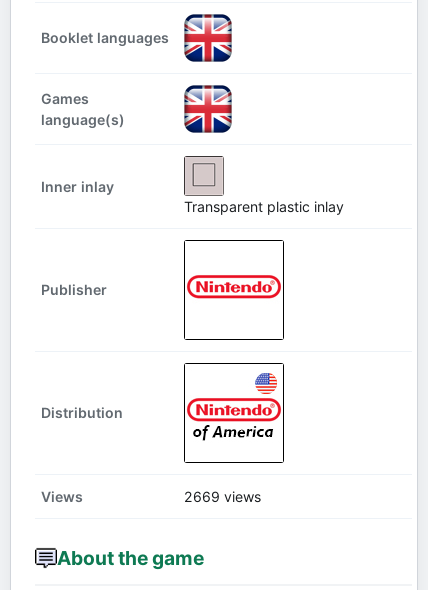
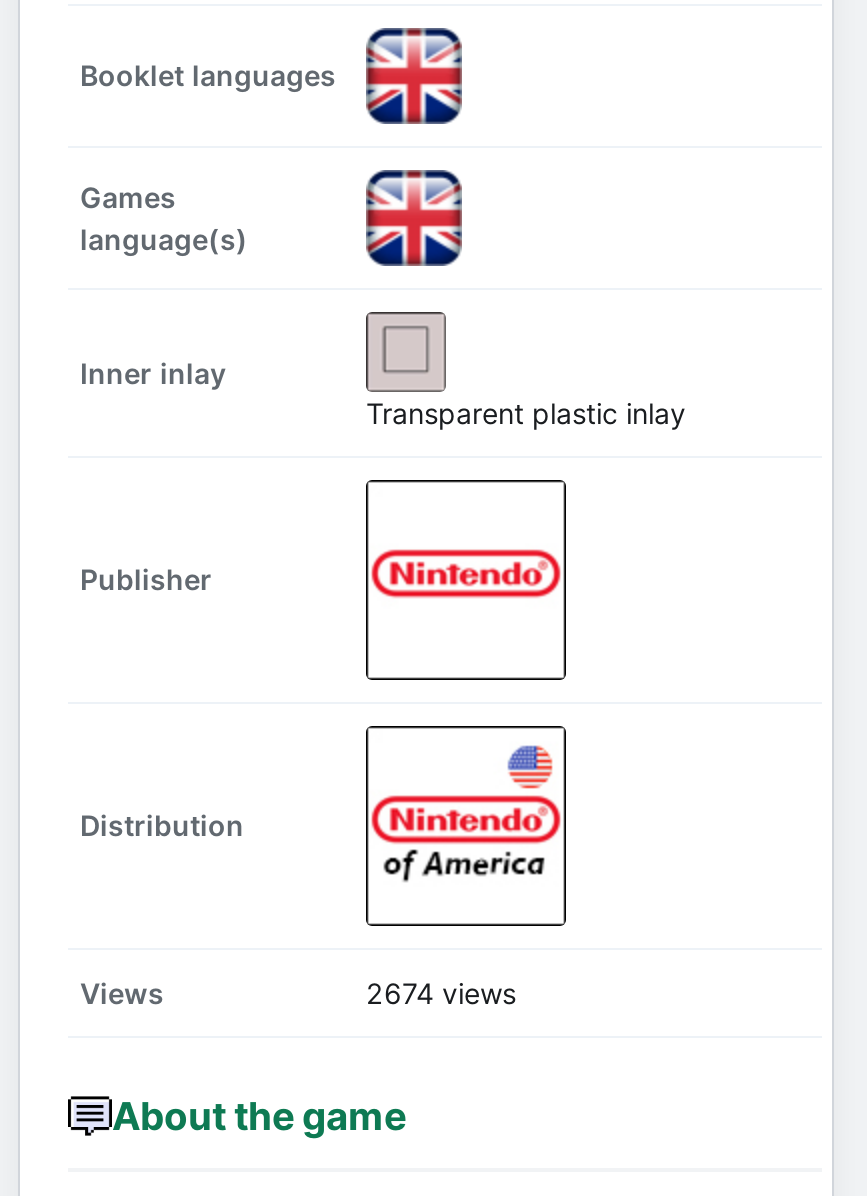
[184,488,261,505] 2669 views -> [366,976,516,1010] 2674 views

